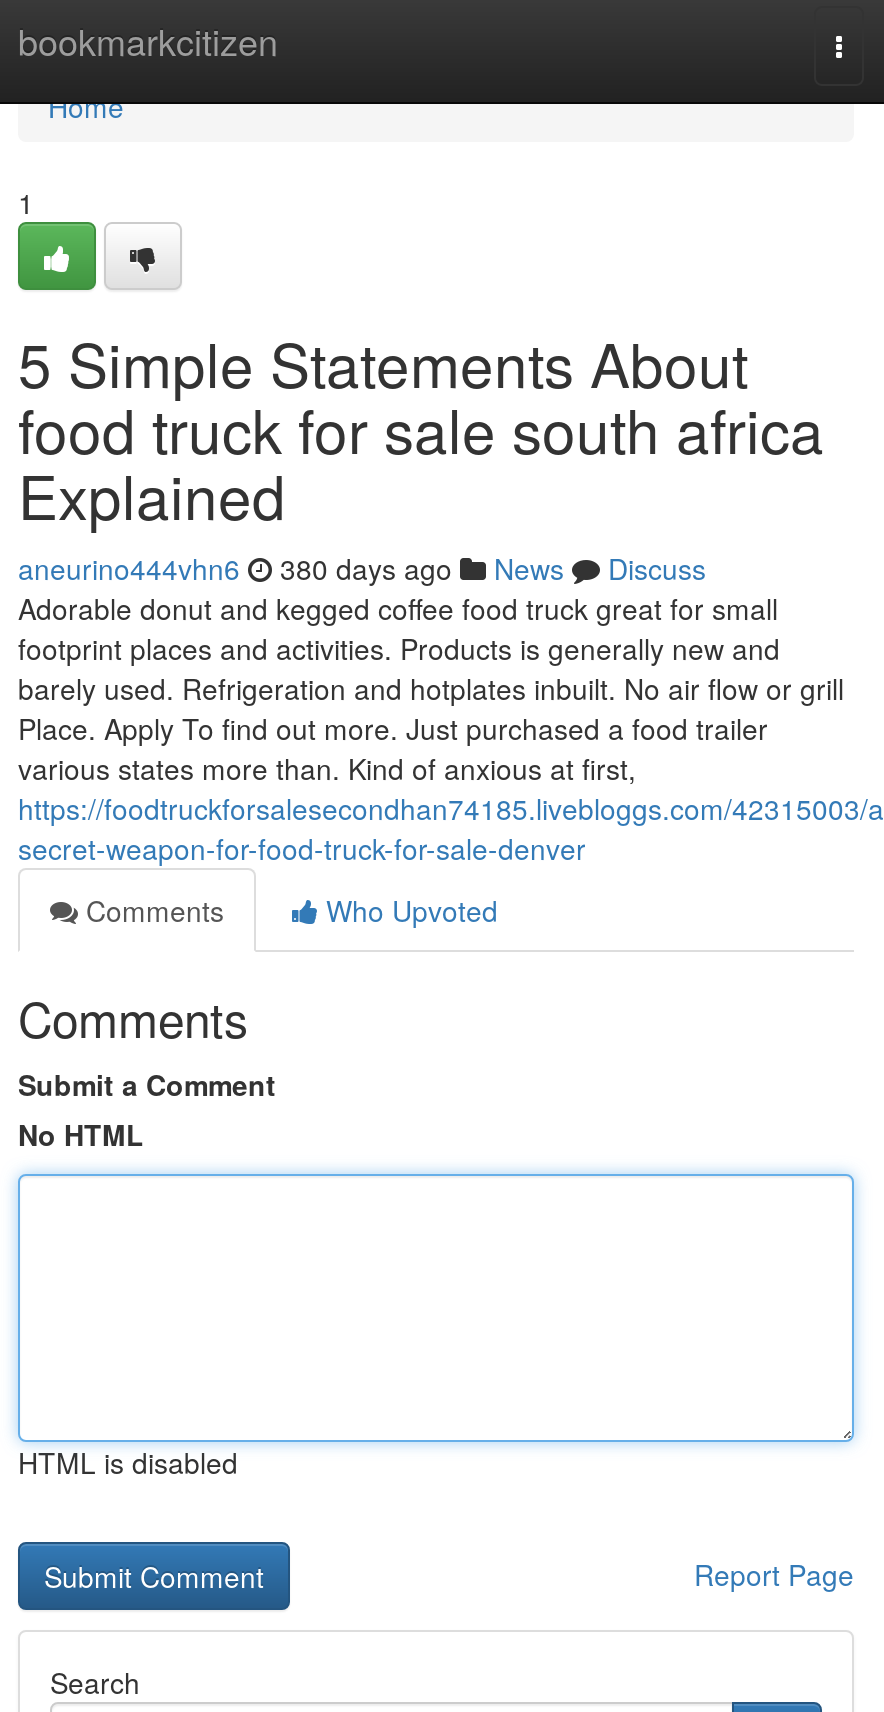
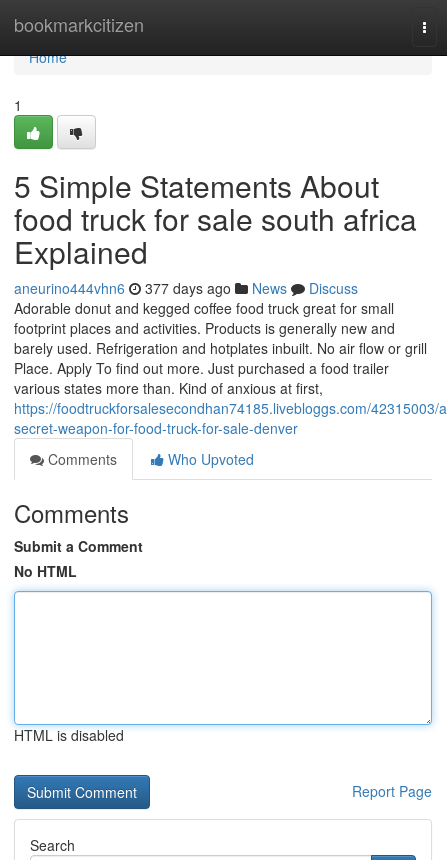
[18,548,706,588] aneurino444vhn6 380 days ago News Discuss -> [14,278,358,298] aneurino444vhn6 377 days ago News Discuss

